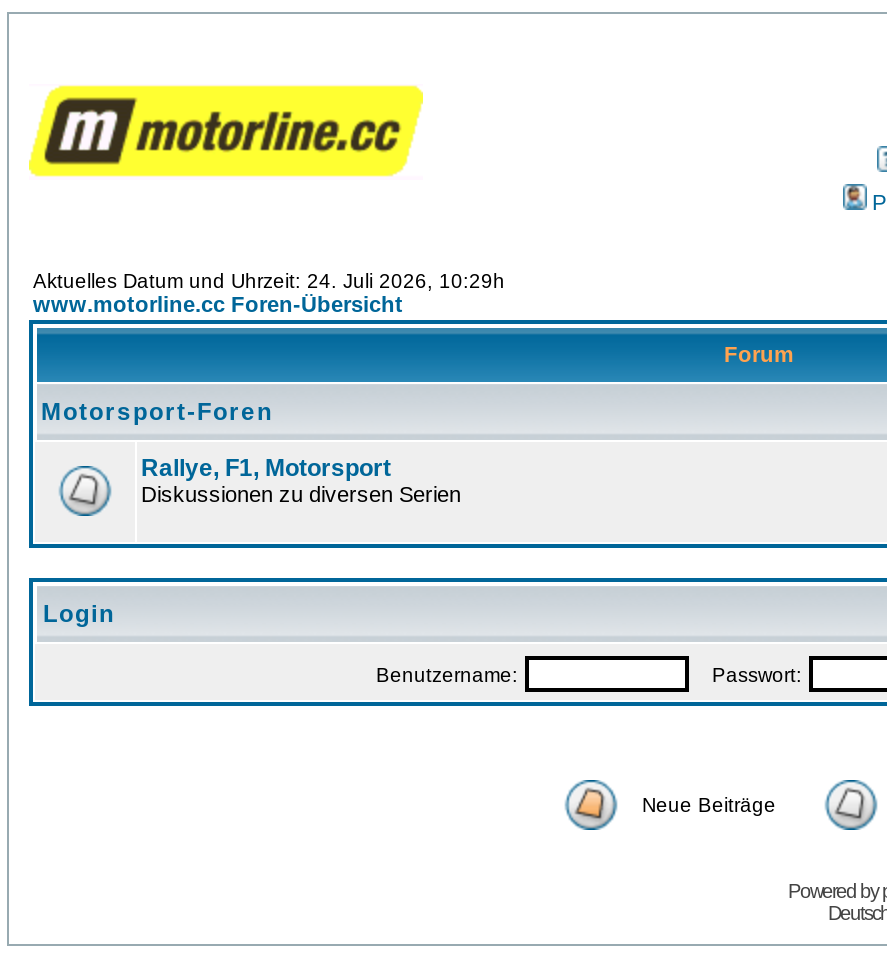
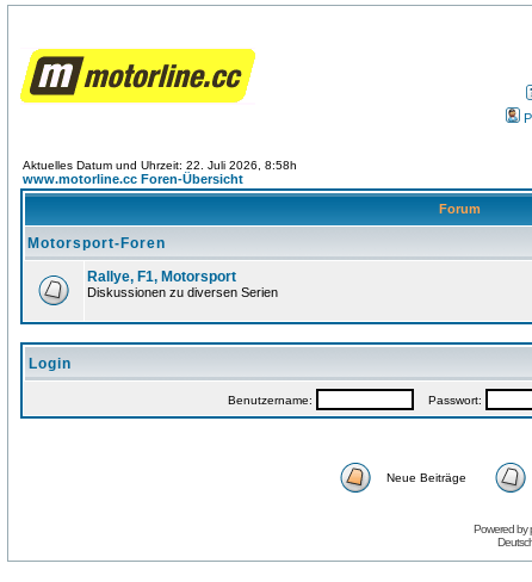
[33,270,505,292] Aktuelles Datum und Uhrzeit: 24. Juli 2026, 10:29h -> [23,159,297,172] Aktuelles Datum und Uhrzeit: 22. Juli 2026, 8:58h

